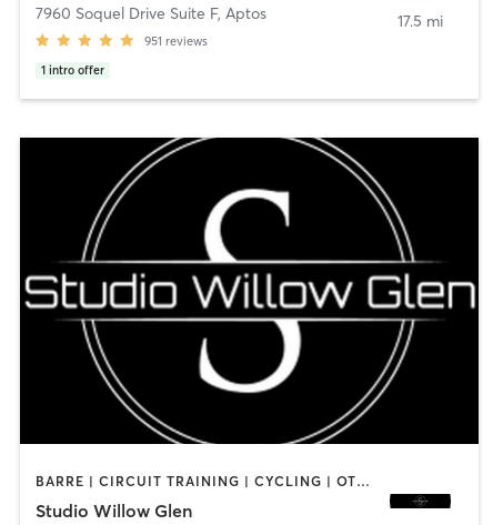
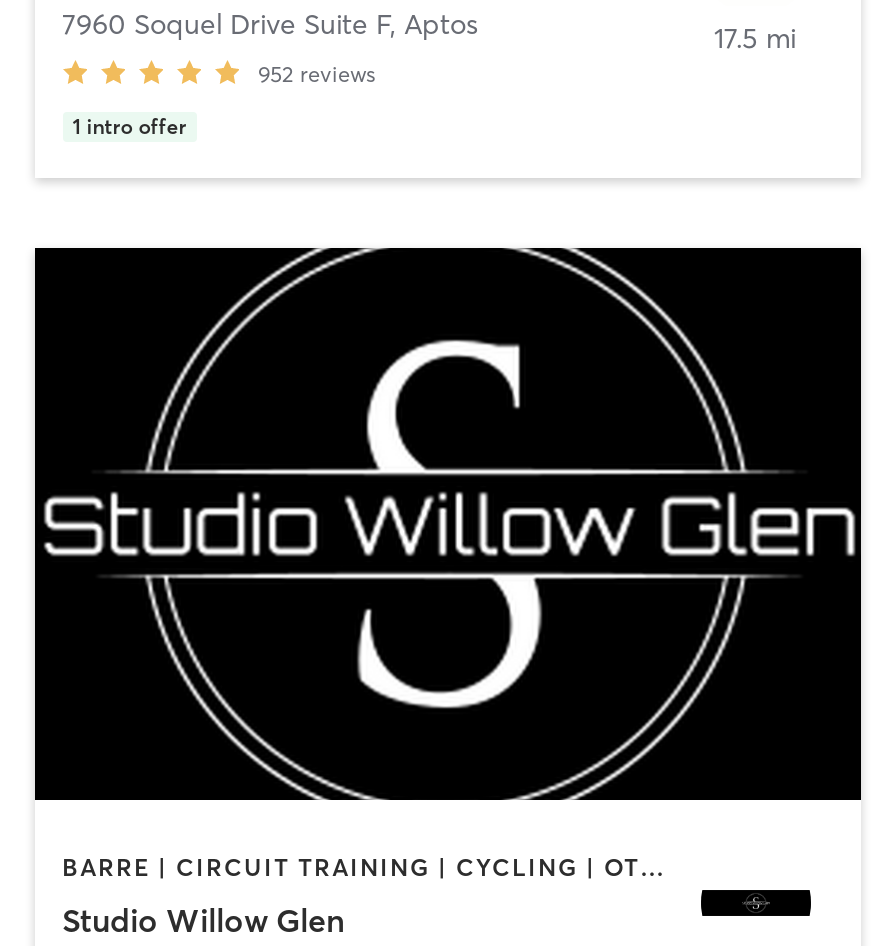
[144,34,207,49] 951 reviews -> [258,61,376,89] 952 reviews

